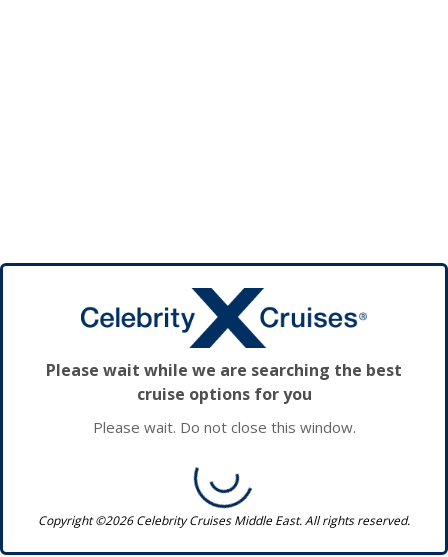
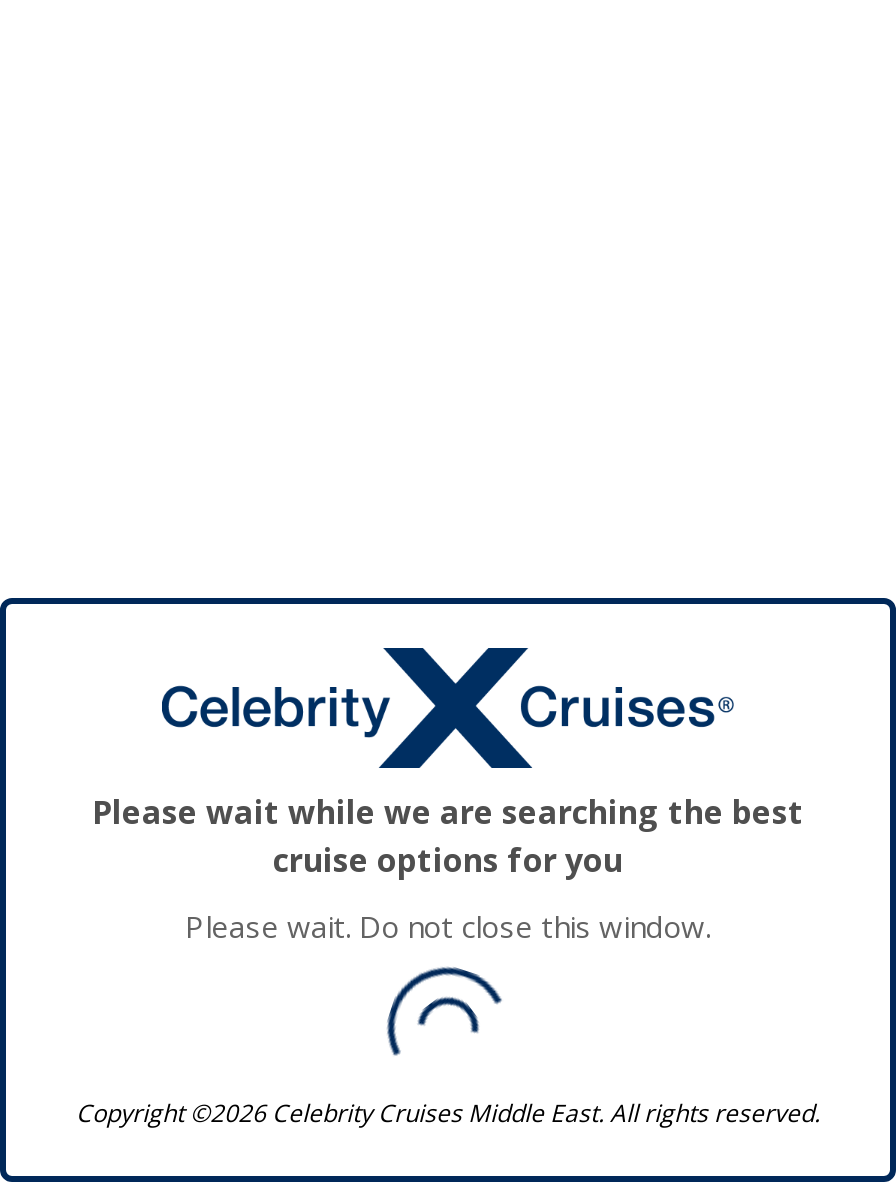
[197,448,253,509] [image] -> [392,966,504,1088] [image]

